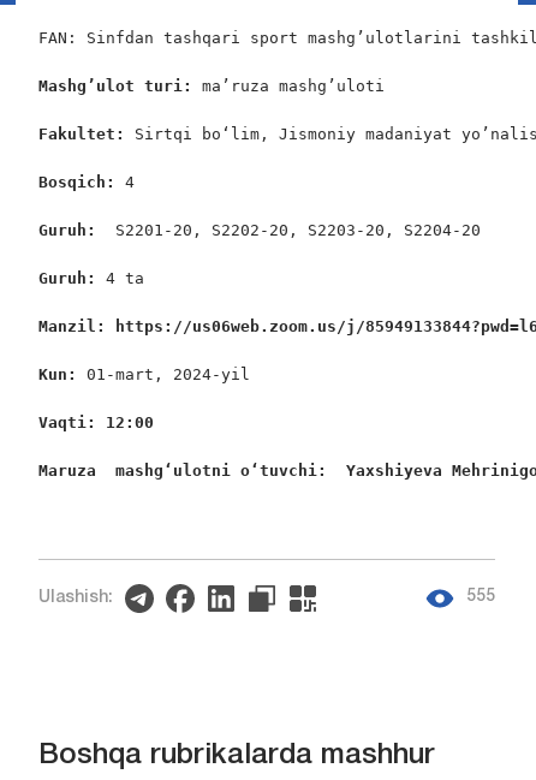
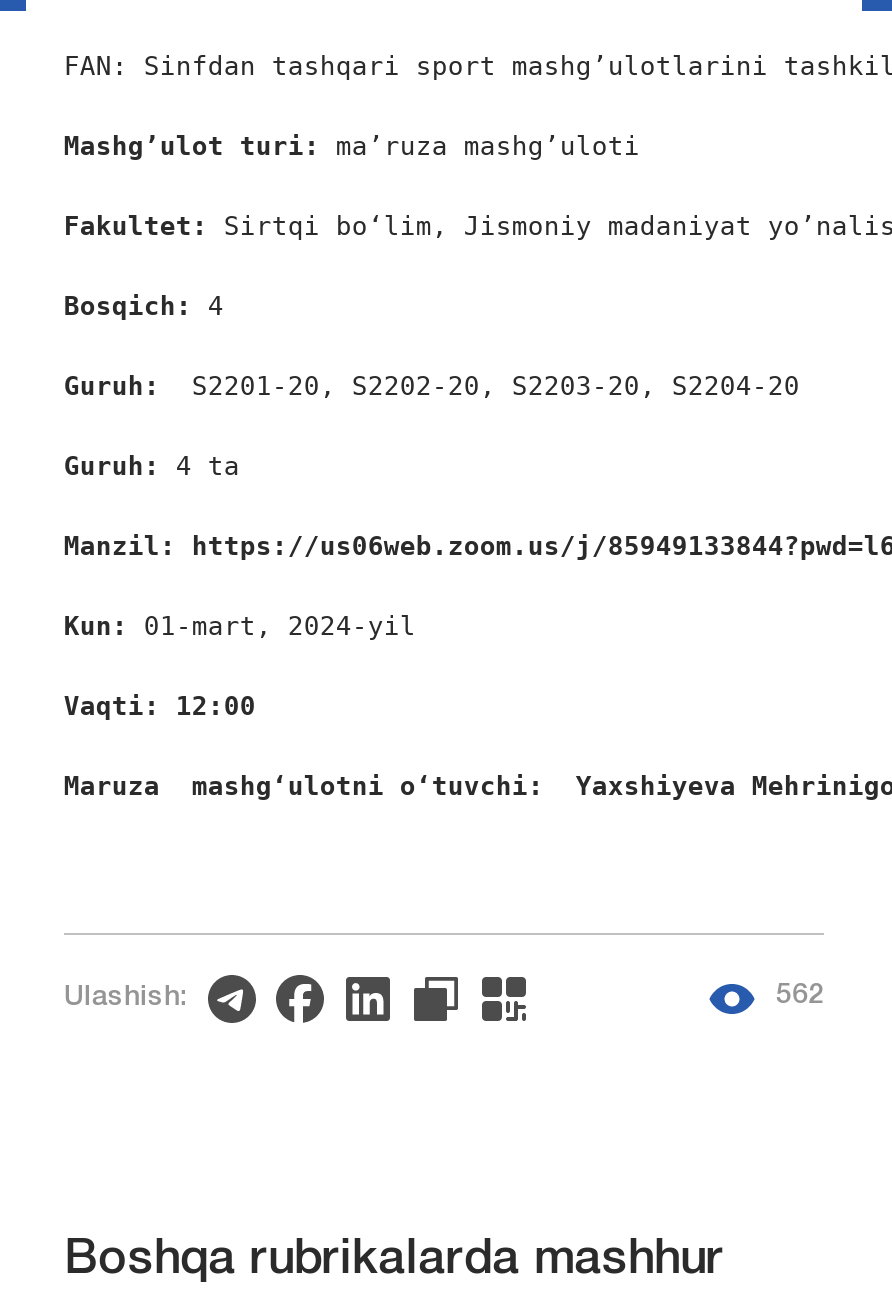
[466,589,495,604] 555 -> [776,983,824,1009] 562

